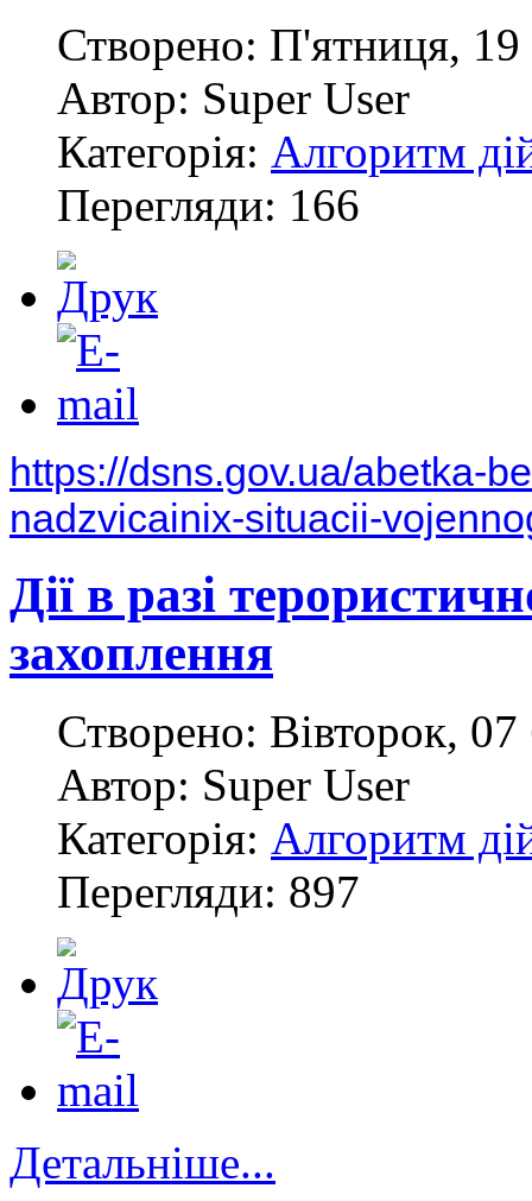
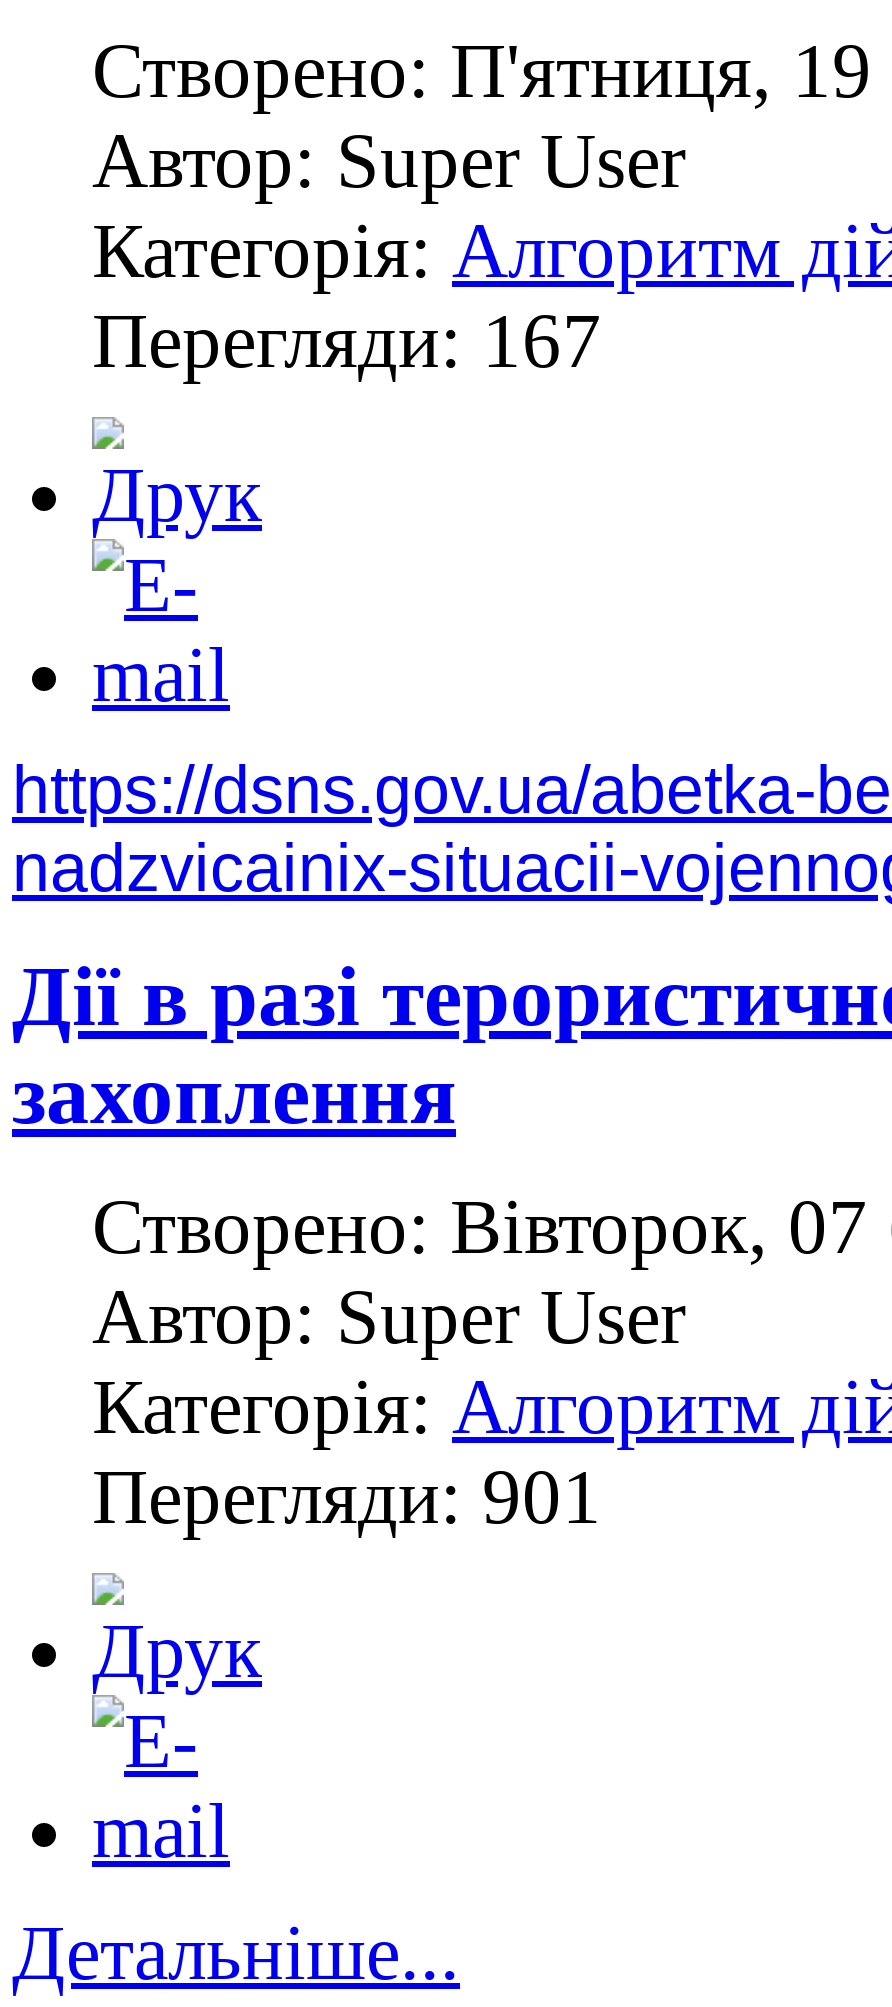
[57,179,360,230] Перегляди: 166 -> [92,296,602,382] Перегляди: 167
[57,866,360,918] Перегляди: 897 -> [92,1454,602,1540] Перегляди: 901

